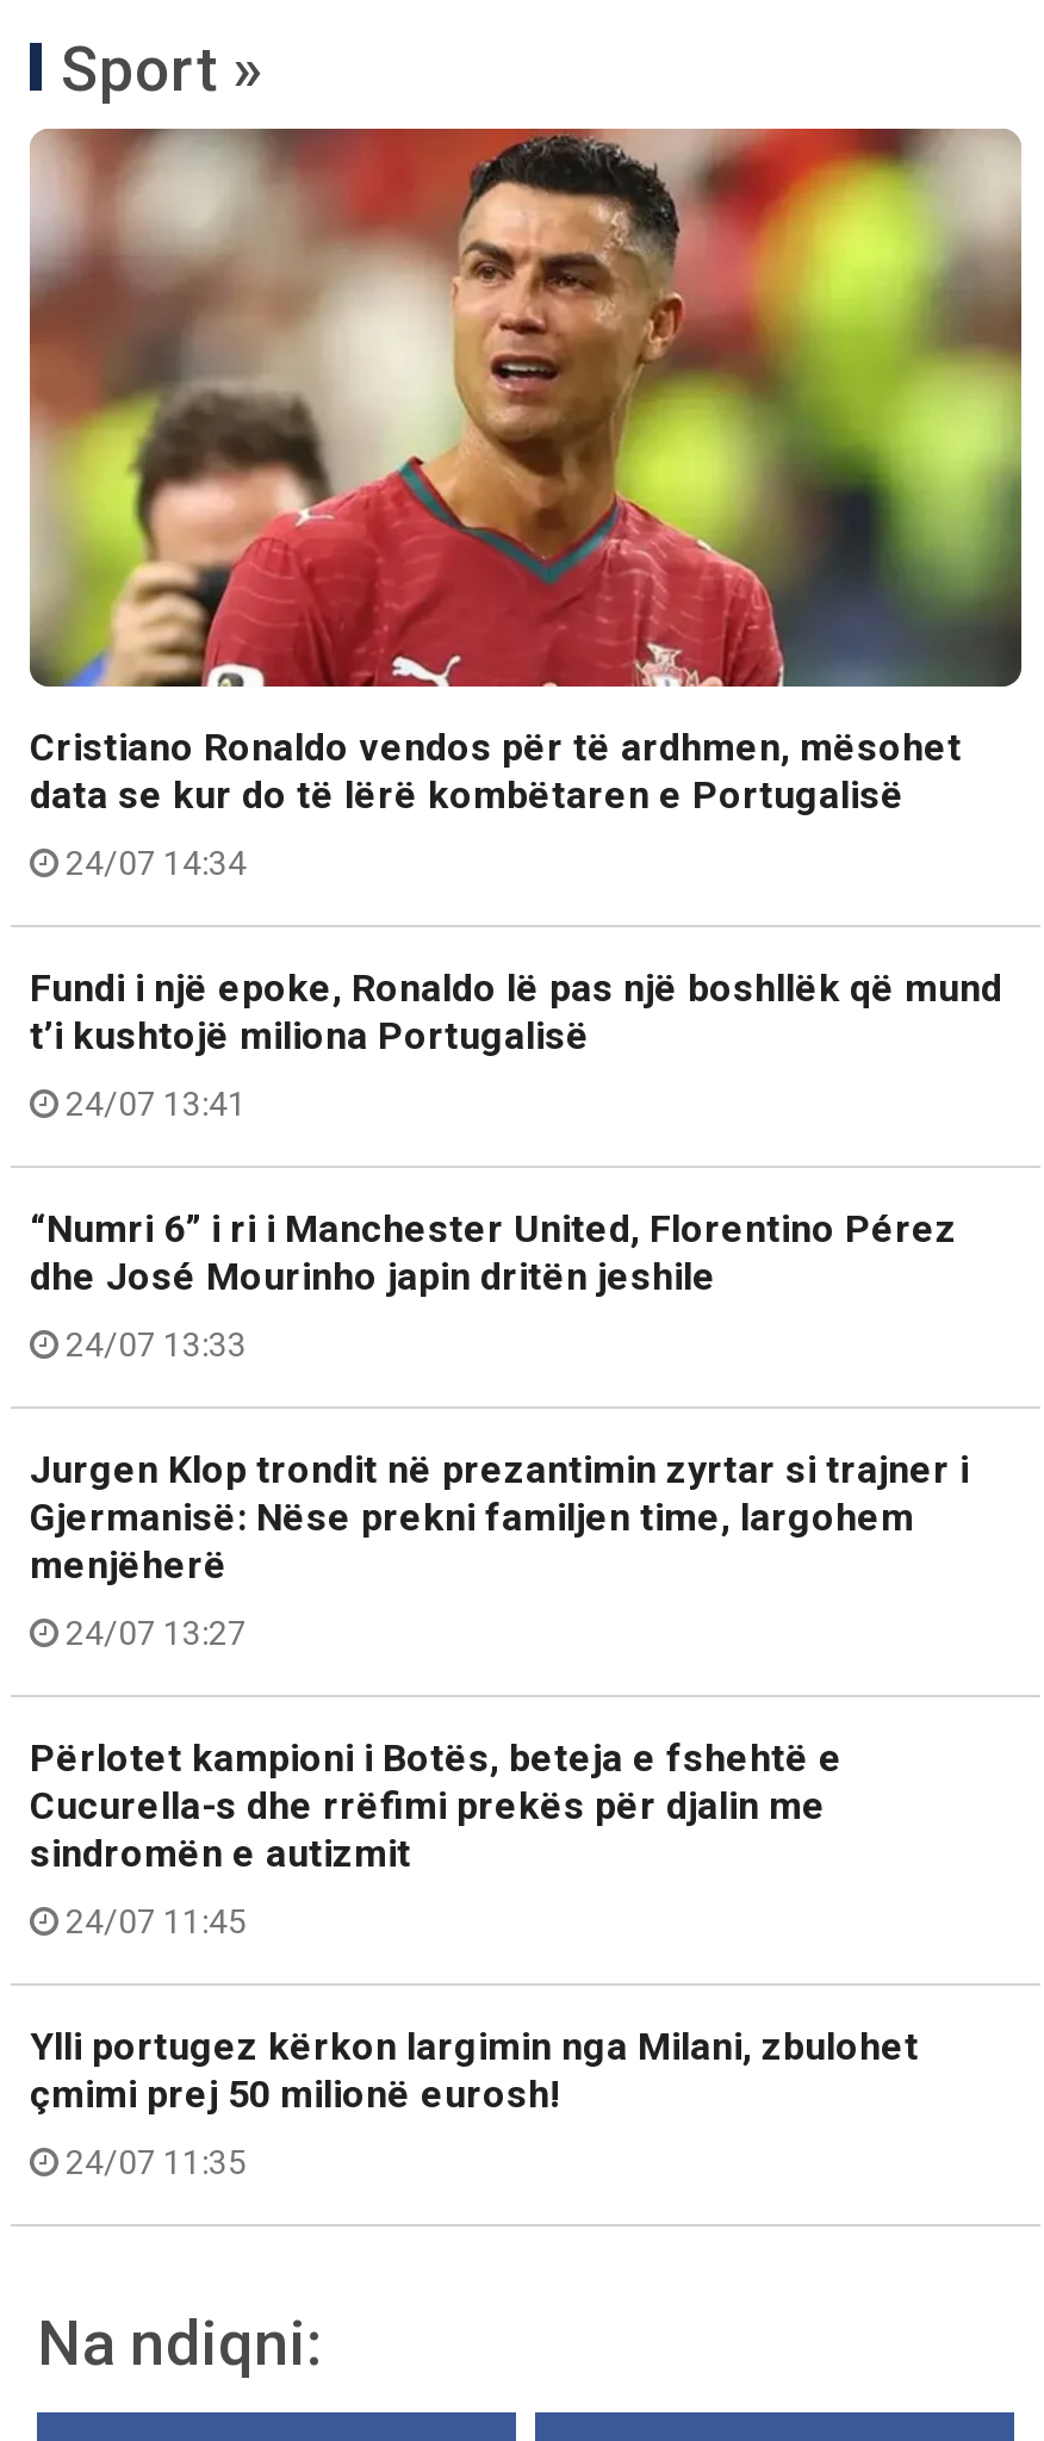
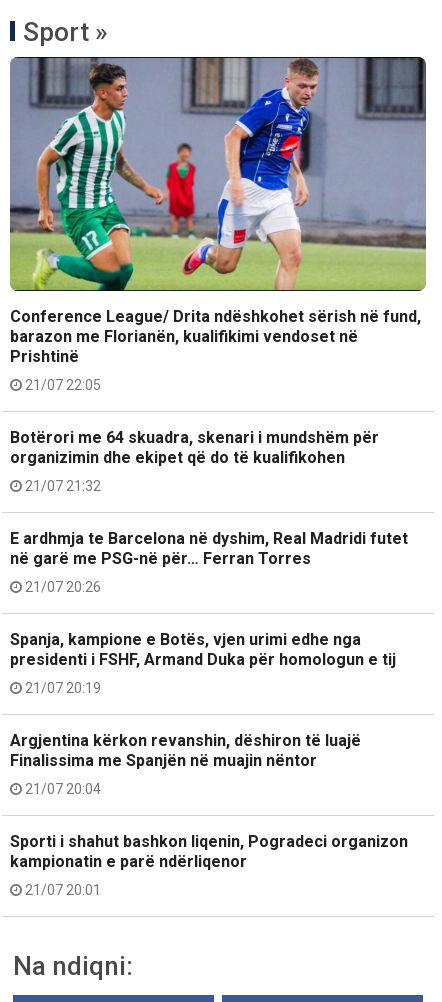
[27,126,1024,818] [image] | Cristiano Ronaldo vendos për të ardhmen, mësohet | data se kur do të lërë kombëtaren e Portugalisë -> [9,56,427,366] [image] | Conference League/ Drita ndëshkohet sërish në fund, | barazon me Florianën, kualifikimi vendoset në | Prishtinë
[58,844,247,882] 24/07 14:34 -> [22,377,101,393] 21/07 22:05
[30,965,1002,1058] Fundi i një epoke, Ronaldo lë pas një boshllëk që mund | t’i kushtojë miliona Portugalisë -> [10,428,379,467] Botërori me 64 skuadra, skenari i mundshëm për | organizimin dhe ekipet që do të kualifikohen
[58,1085,247,1123] 24/07 13:41 -> [22,478,101,494] 21/07 21:32
[30,1206,957,1299] “Numri 6” i ri i Manchester United, Florentino Pérez | dhe José Mourinho japin dritën jeshile -> [10,529,408,568] E ardhmja te Barcelona në dyshim, Real Madridi futet | në garë me PSG-në për… Ferran Torres
[58,1325,247,1364] 24/07 13:33 -> [22,579,101,595] 21/07 20:26
[30,1447,969,1588] Jurgen Klop trondit në prezantimin zyrtar si trajner i | Gjermanisë: Nëse prekni familjen time, largohem | menjëherë -> [10,630,396,669] Spanja, kampione e Botës, vjen urimi edhe nga | presidenti i FSHF, Armand Duka për homologun e tij
[58,1614,247,1652] 24/07 13:27 -> [22,680,101,696] 21/07 20:19
[30,1735,843,1876] Përlotet kampioni i Botës, beteja e fshehtë e | Cucurella-s dhe rrëfimi prekës për djalin me | sindromën e autizmit -> [10,731,361,770] Argjentina kërkon revanshin, dëshiron të luajë | Finalissima me Spanjën në muajin nëntor
[58,1902,247,1940] 24/07 11:45 -> [22,781,101,797] 21/07 20:04
[30,2024,919,2117] Ylli portugez kërkon largimin nga Milani, zbulohet | çmimi prej 50 milionë eurosh! -> [10,832,408,871] Sporti i shahut bashkon liqenin, Pogradeci organizon | kampionatin e parë ndërliqenor
[58,2143,247,2181] 24/07 11:35 -> [22,882,101,898] 21/07 20:01

